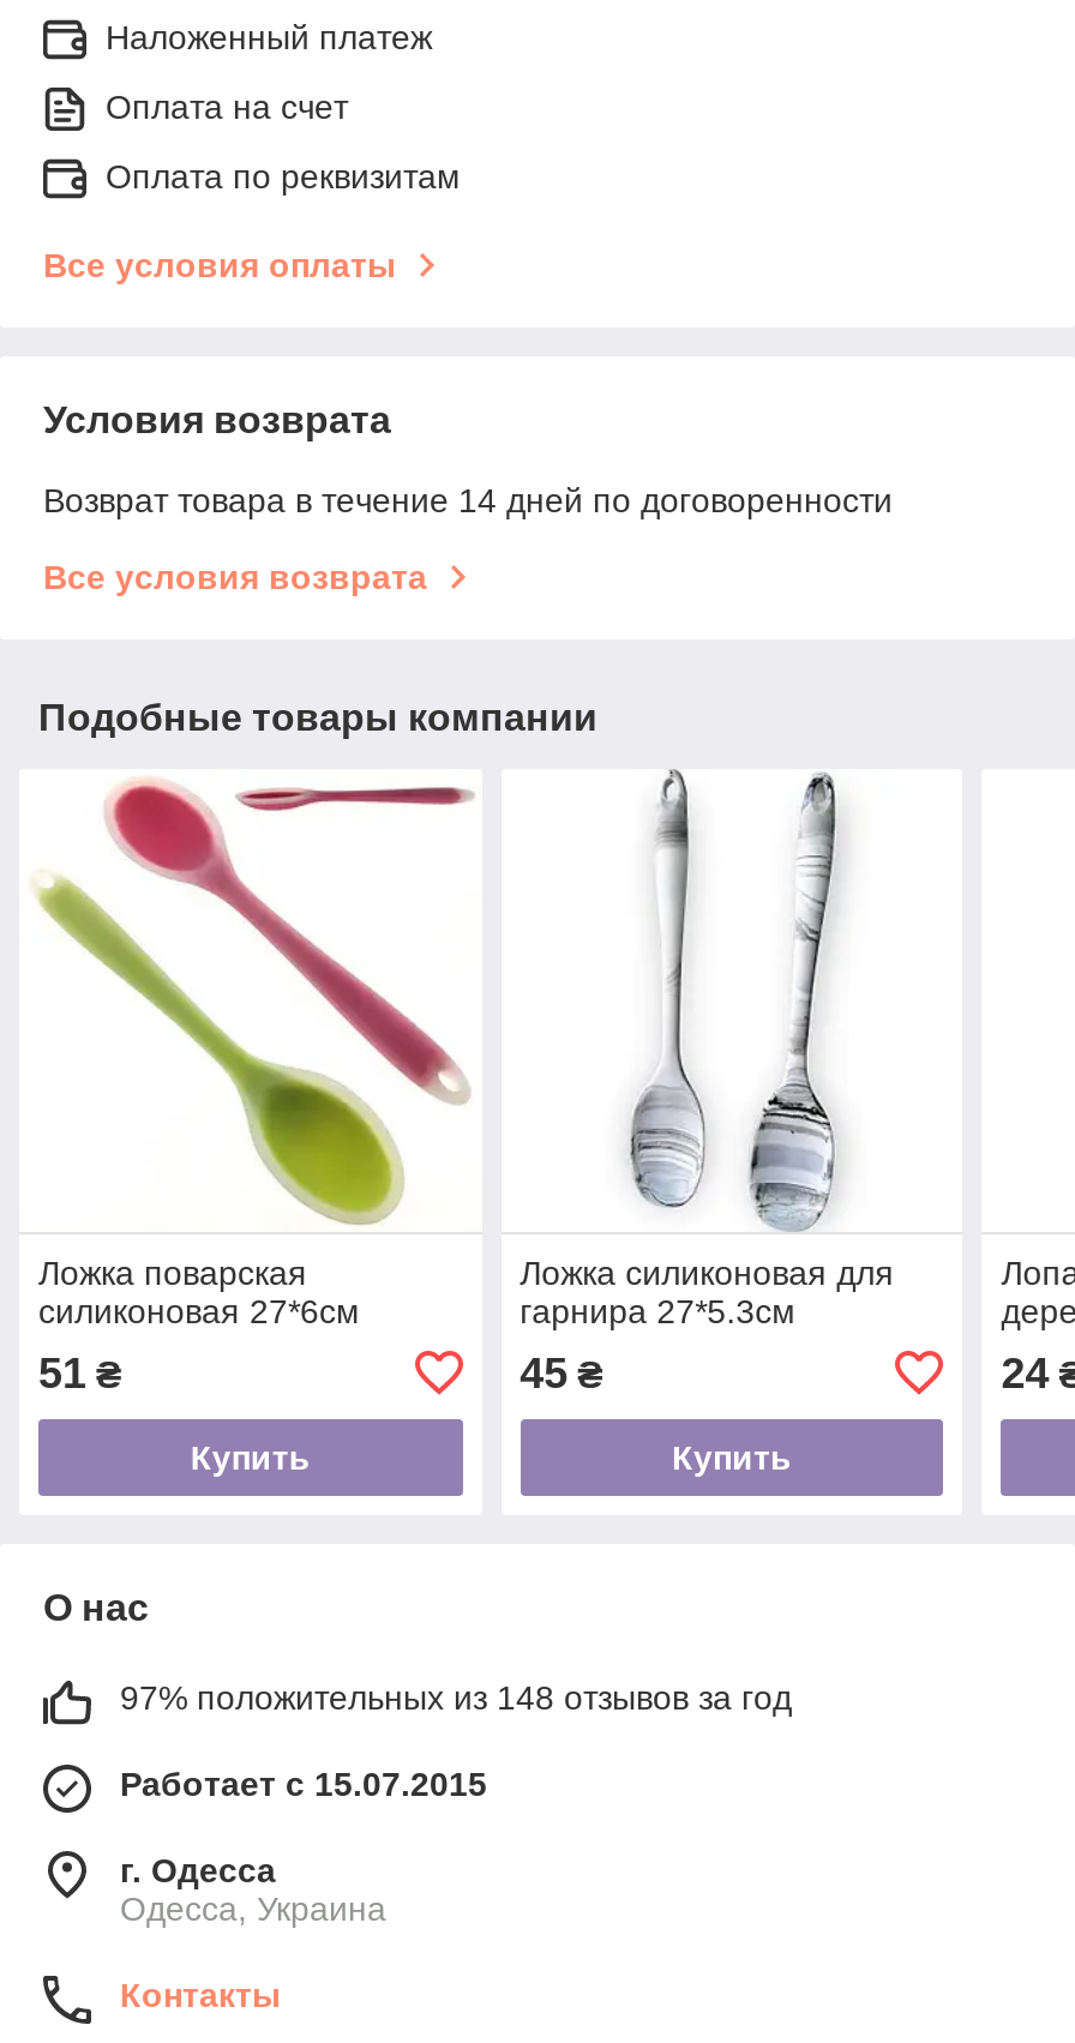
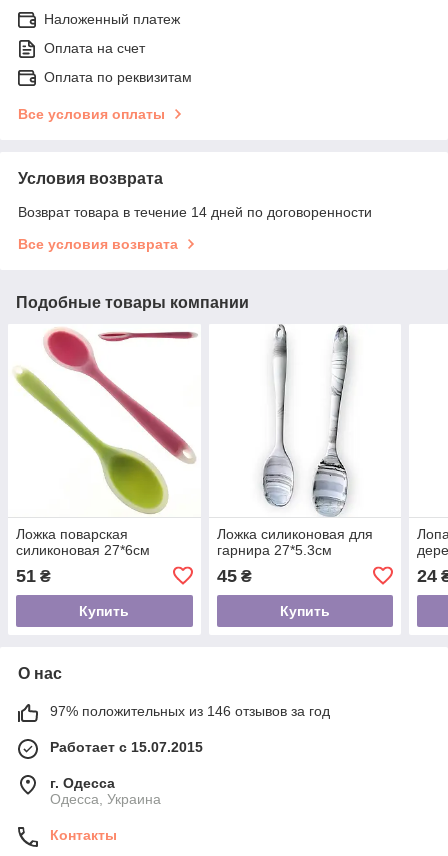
[120,1678,792,1716] 97% положительных из 148 отзывов за год -> [50,703,330,719] 97% положительных из 146 отзывов за год

